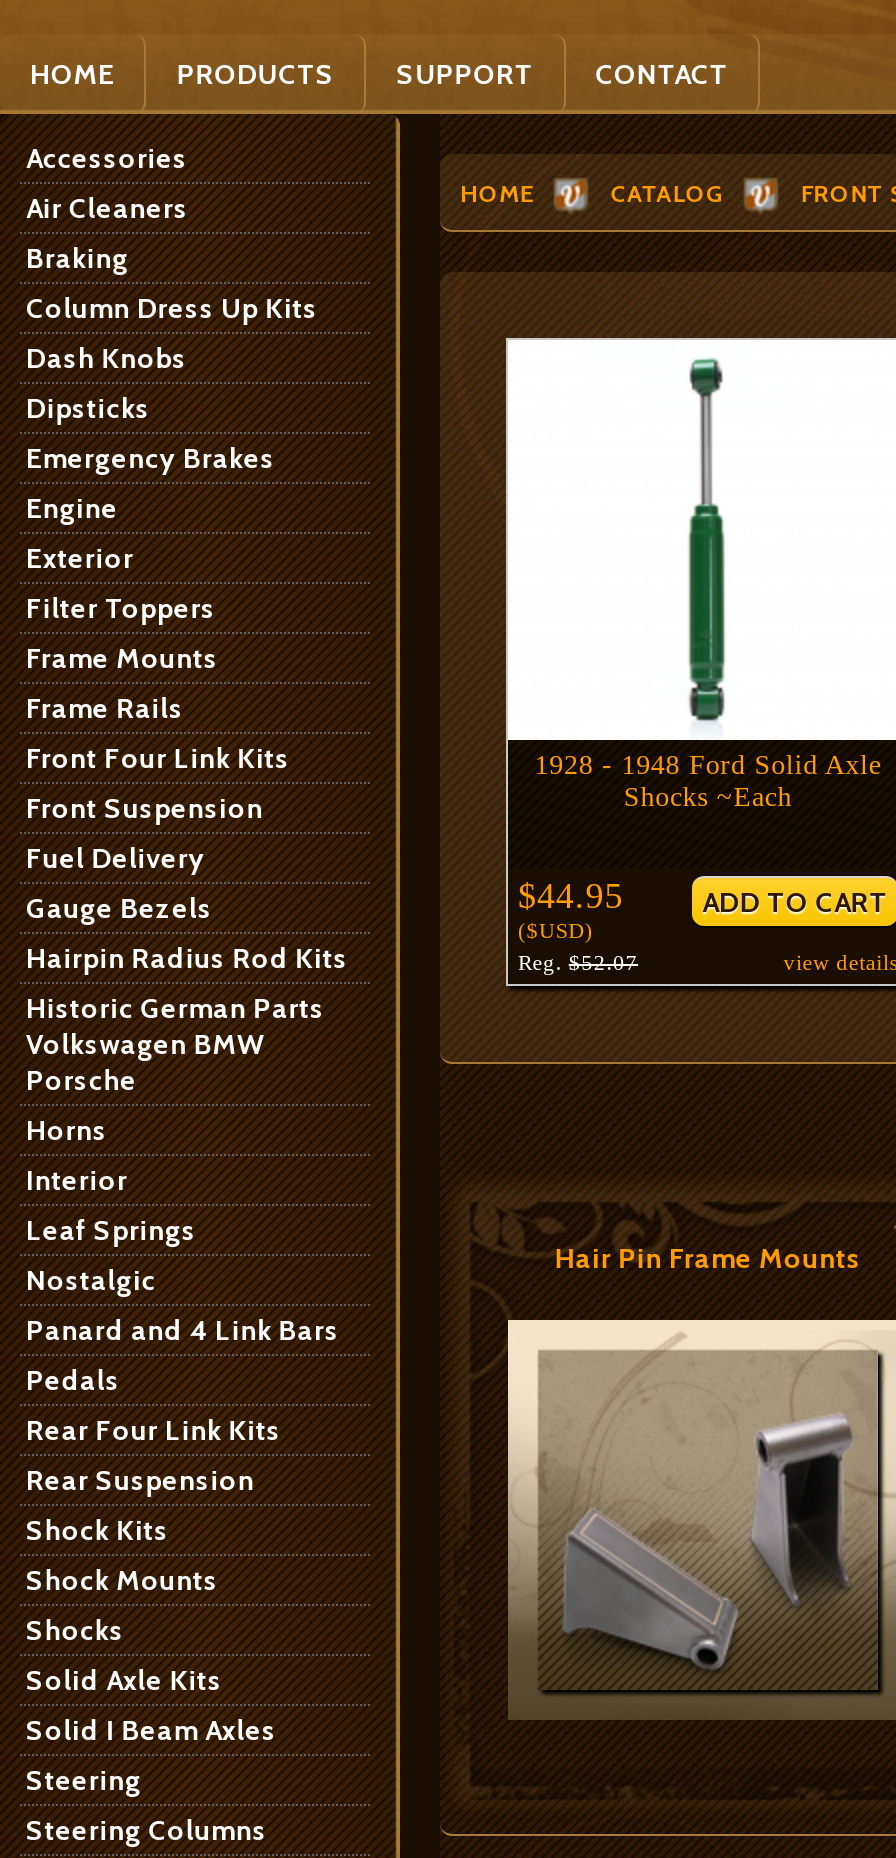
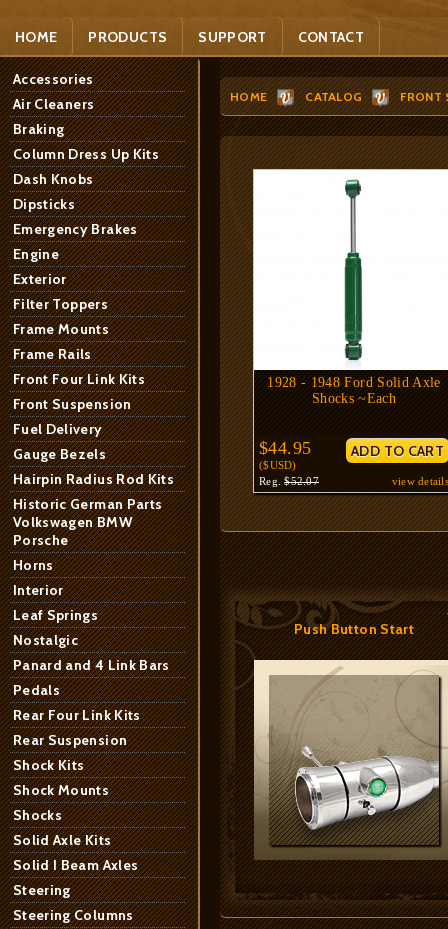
[555,1240,861,1276] Hair Pin Frame Mounts -> [294,620,414,638] Push Button Start
[562,1414,876,1668] [image] -> [282,708,439,831] [image]

